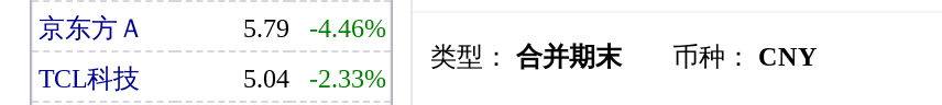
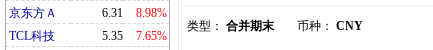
[243,13,289,44] 5.79 -> [102,6,123,20] 6.31
[309,13,386,44] -4.46% -> [136,6,167,20] 8.98%
[243,63,289,94] 5.04 -> [102,29,123,43] 5.35
[309,63,386,94] -2.33% -> [136,29,167,43] 7.65%

